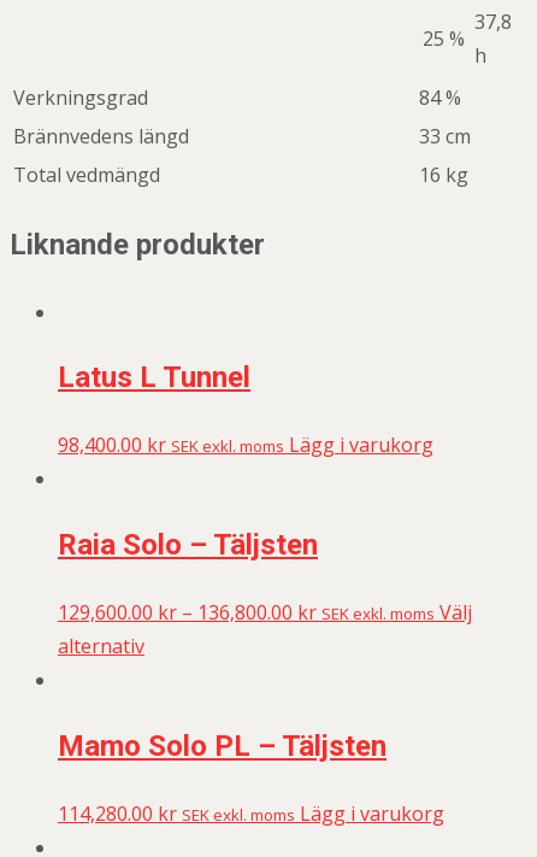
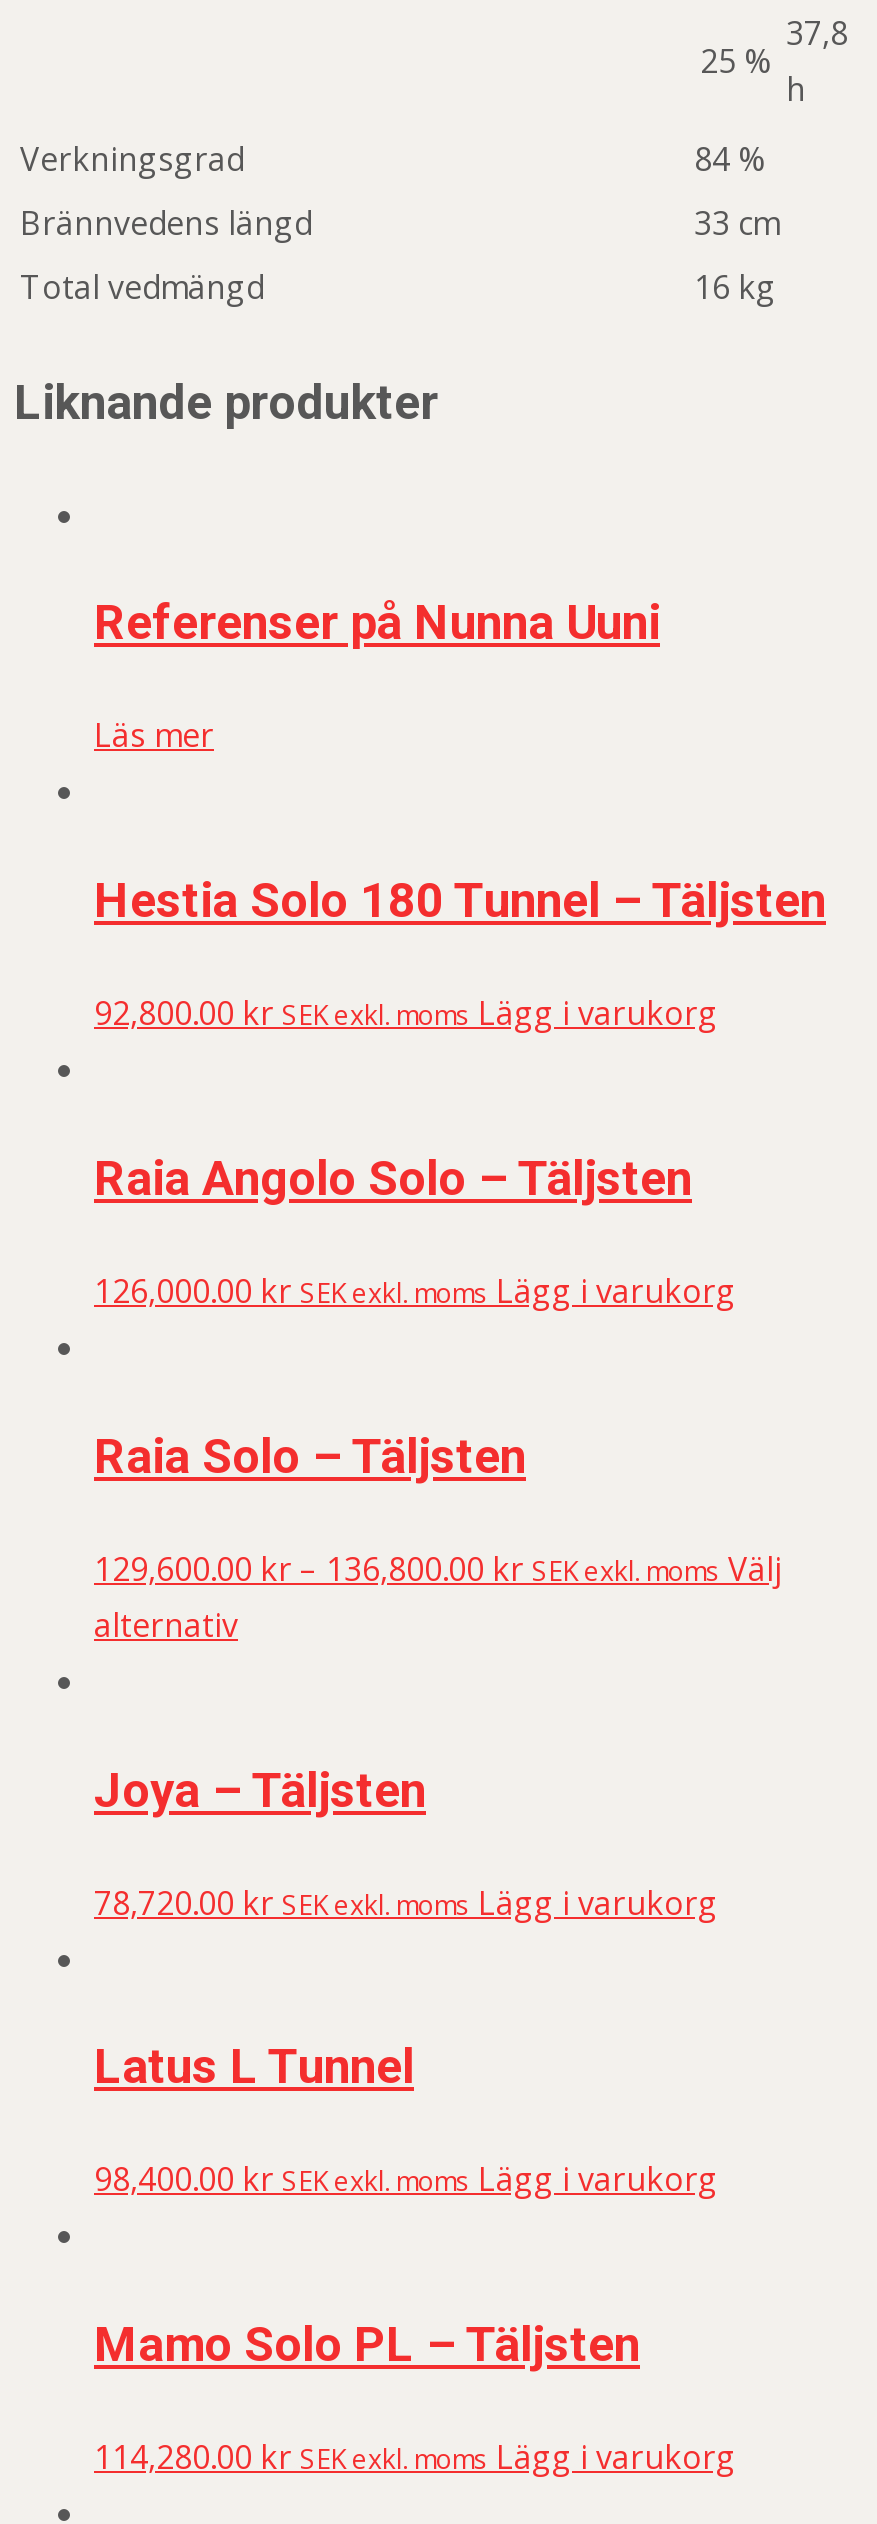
none -> [94,596,826,1313] Referenser på Nunna Uuni | Läs mer | Hestia Solo 180 Tunnel – Täljsten | 92,800.00 kr SEK exkl. moms Lägg i varukorg | Raia Angolo Solo – Täljsten | 126,000.00 kr SEK exkl. moms Lägg i varukorg
moved [58,361,433,458] -> [94,2040,718,2202]: Latus L Tunnel | 98,400.00 kr SEK exkl. moms Lägg i varukorg
none -> [94,1762,718,1924] Joya – Täljsten | 78,720.00 kr SEK exkl. moms Lägg i varukorg

